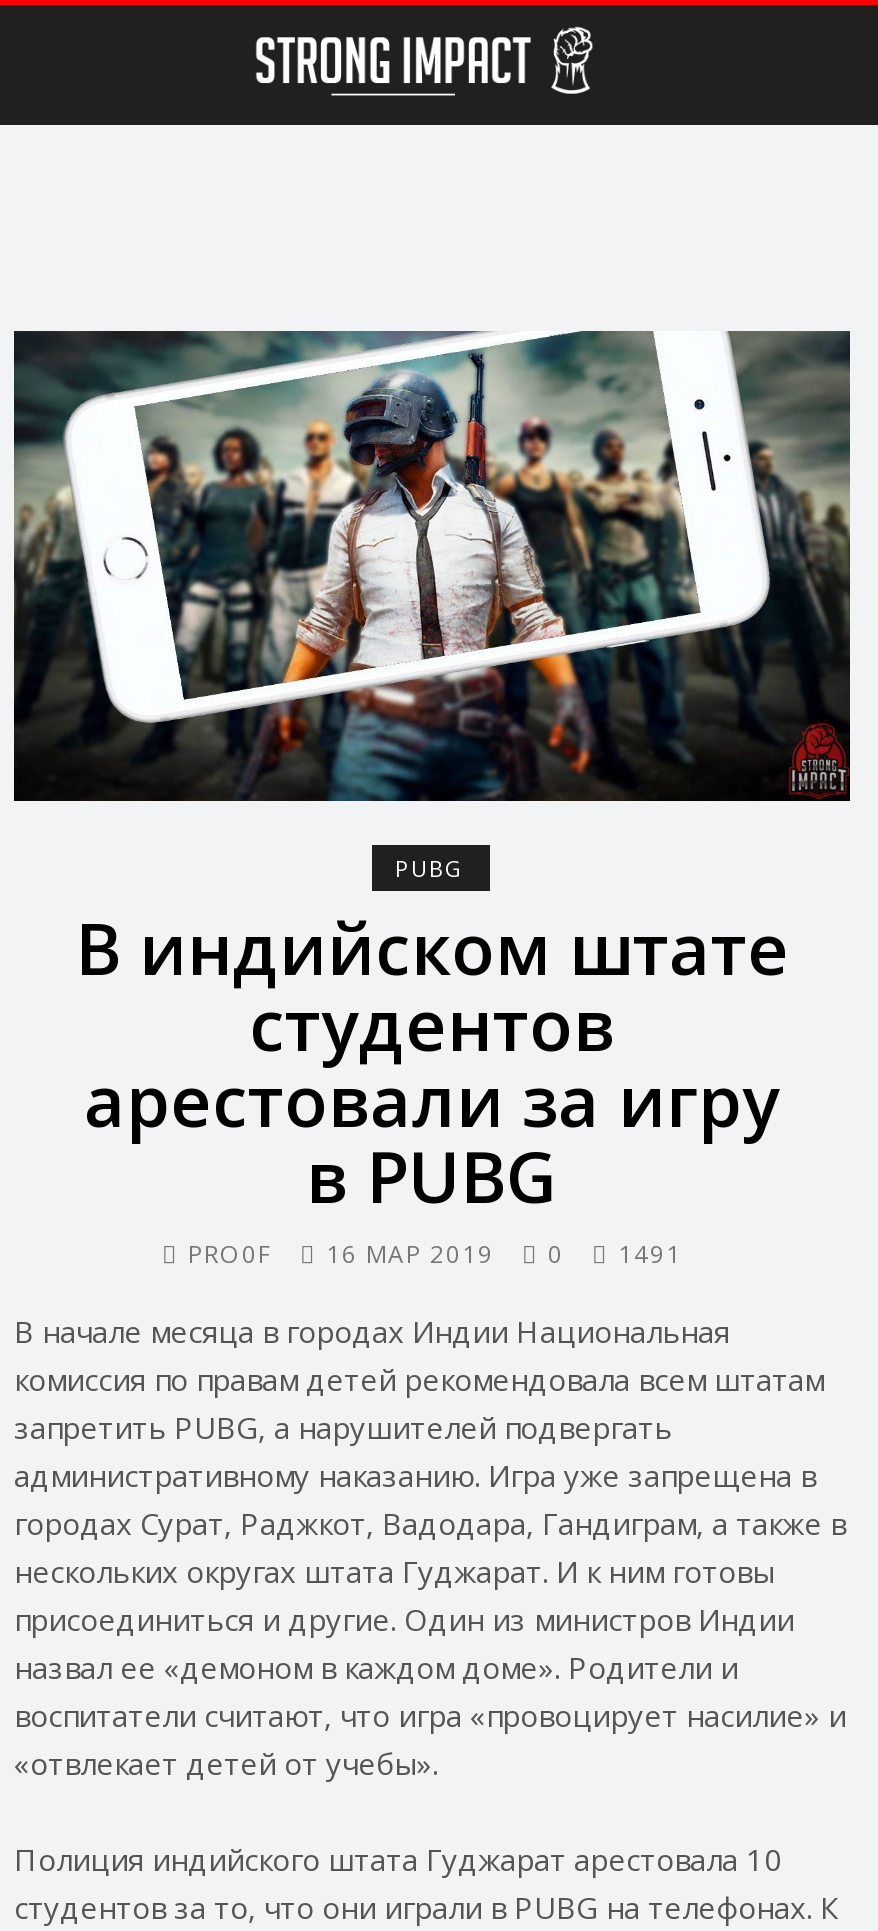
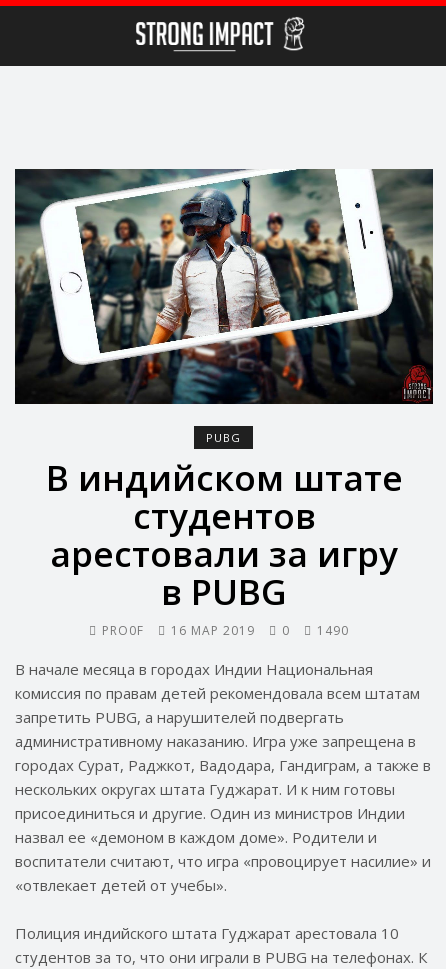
[188,1237,682,1271] PRO0F 16 МАР 2019 0 1491 -> [102,622,349,639] PRO0F 16 МАР 2019 0 1490

